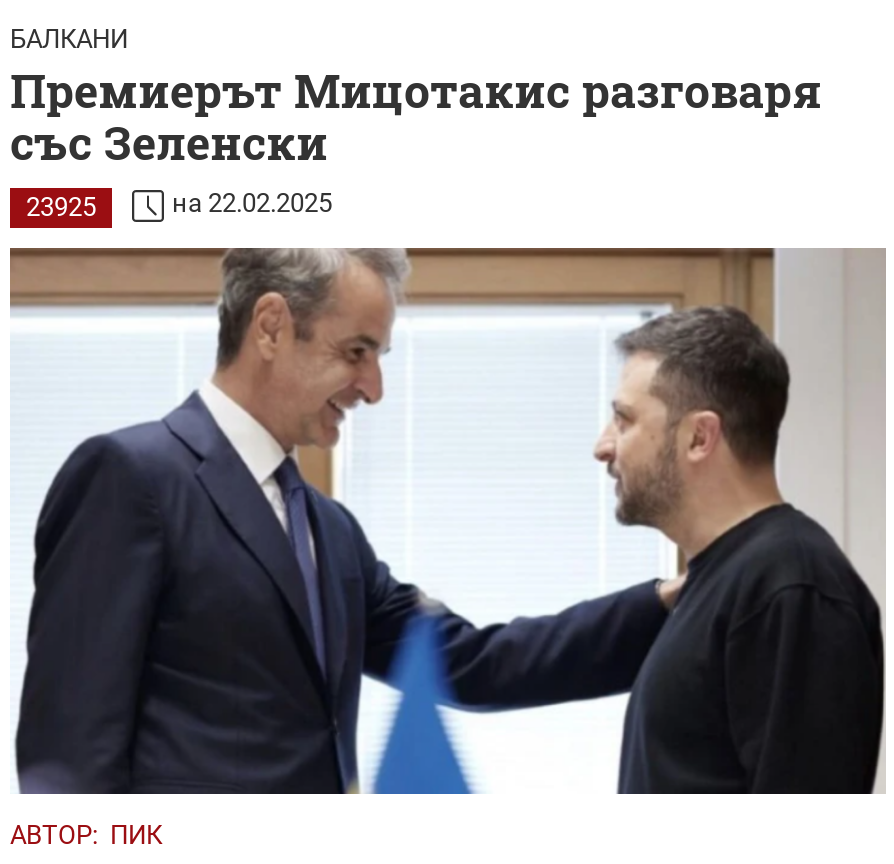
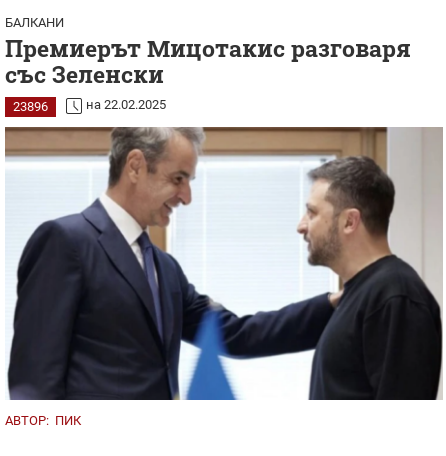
[26,191,96,221] 23925 -> [13,99,48,114] 23896

